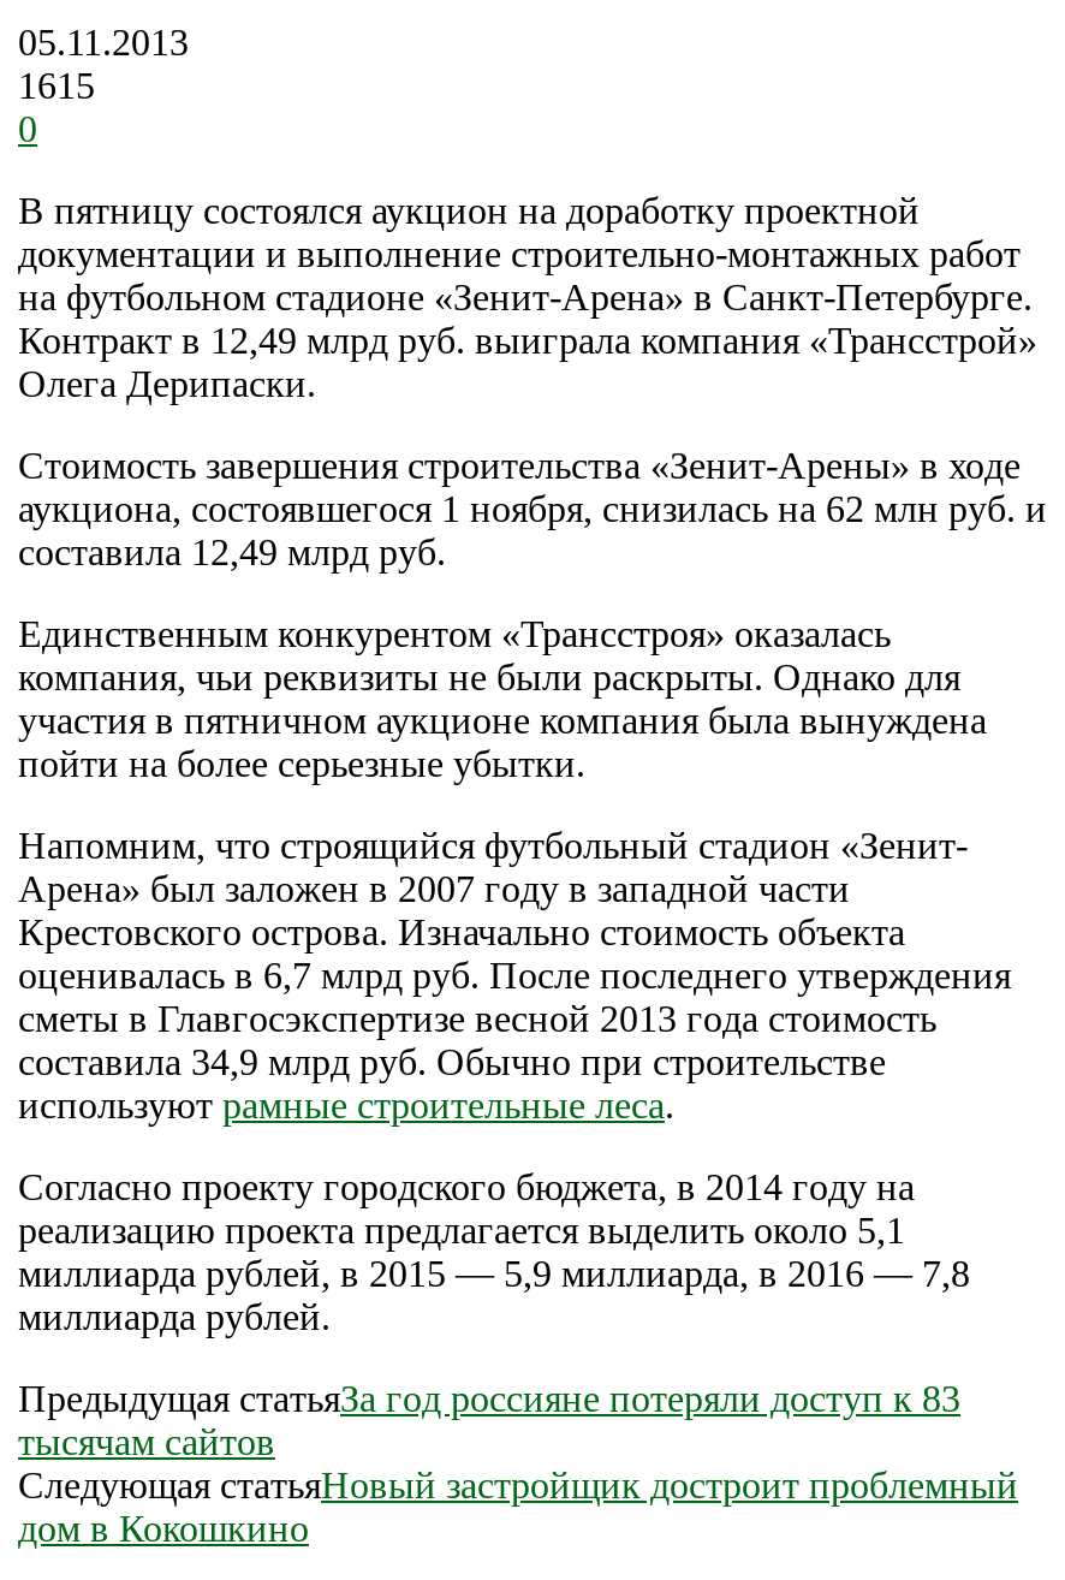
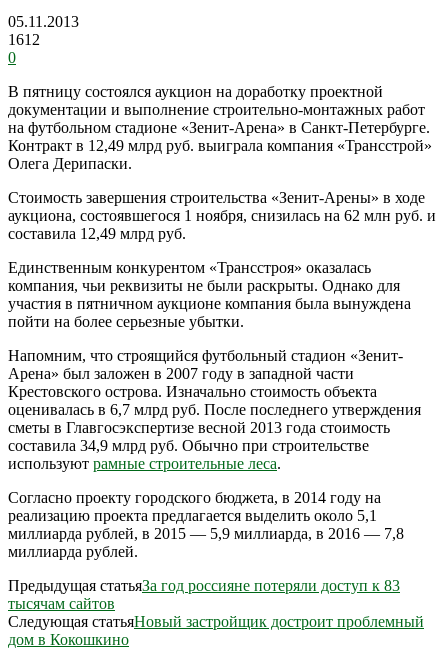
[18,64,95,105] 1615 -> [8,31,40,48] 1612

